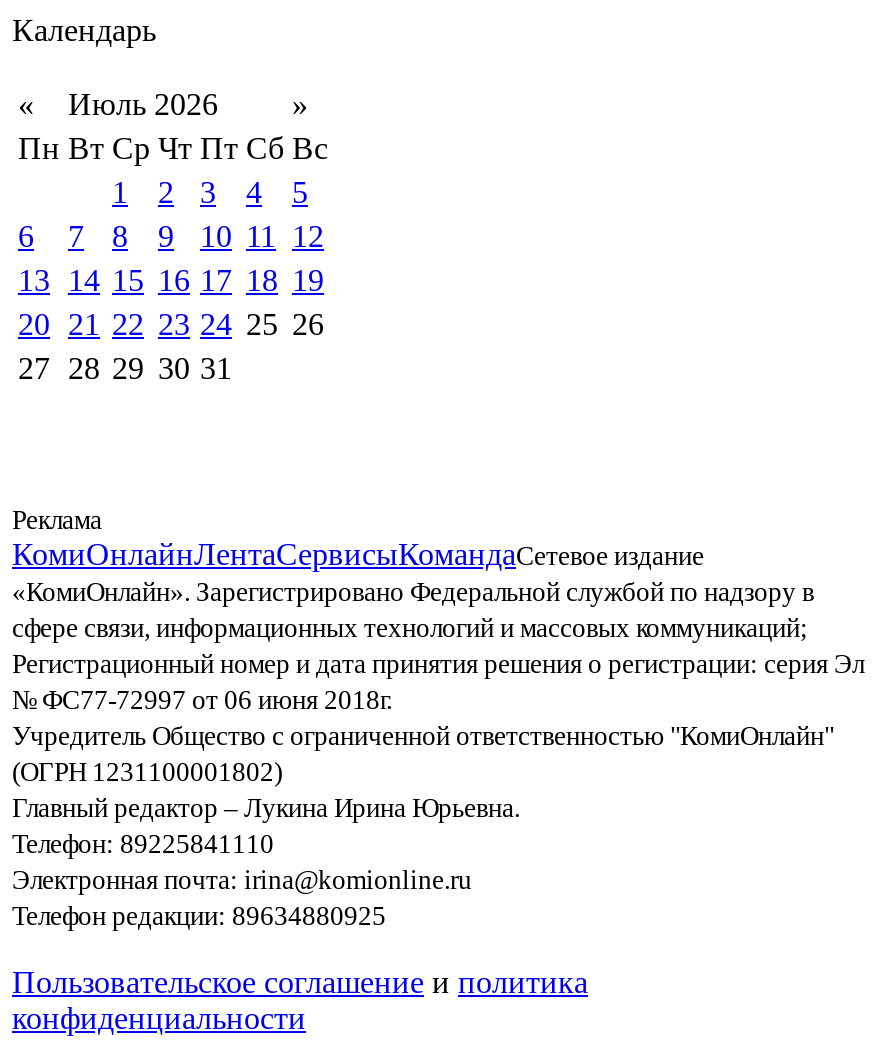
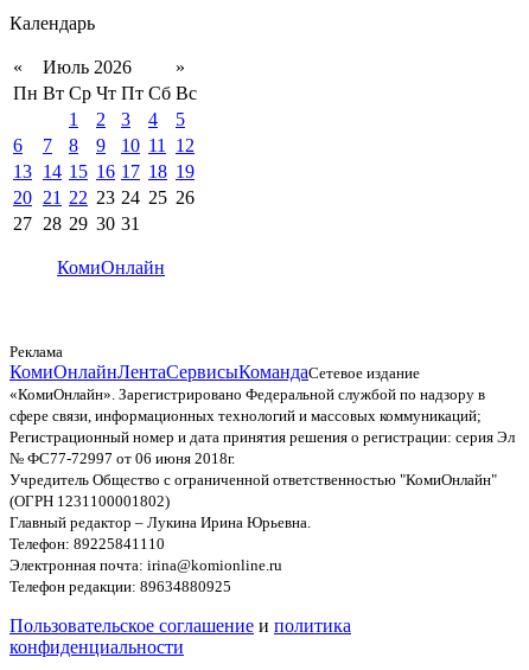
none -> [57,257,165,278] КомиОнлайн

